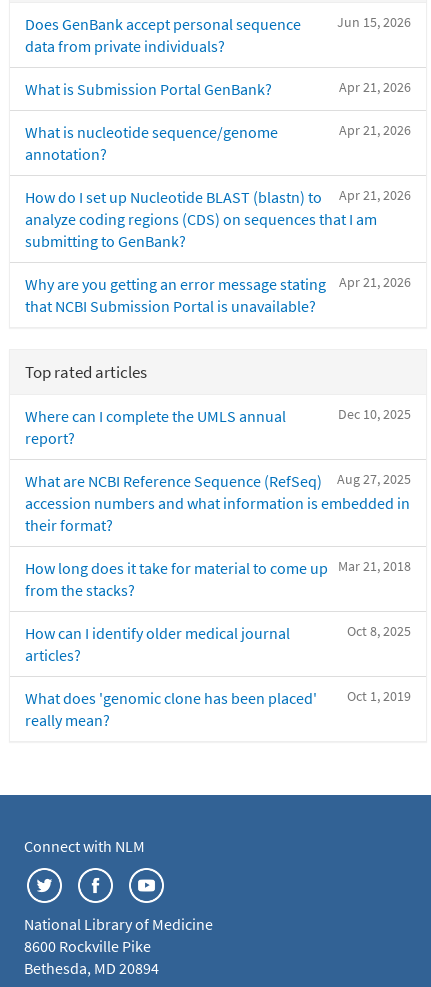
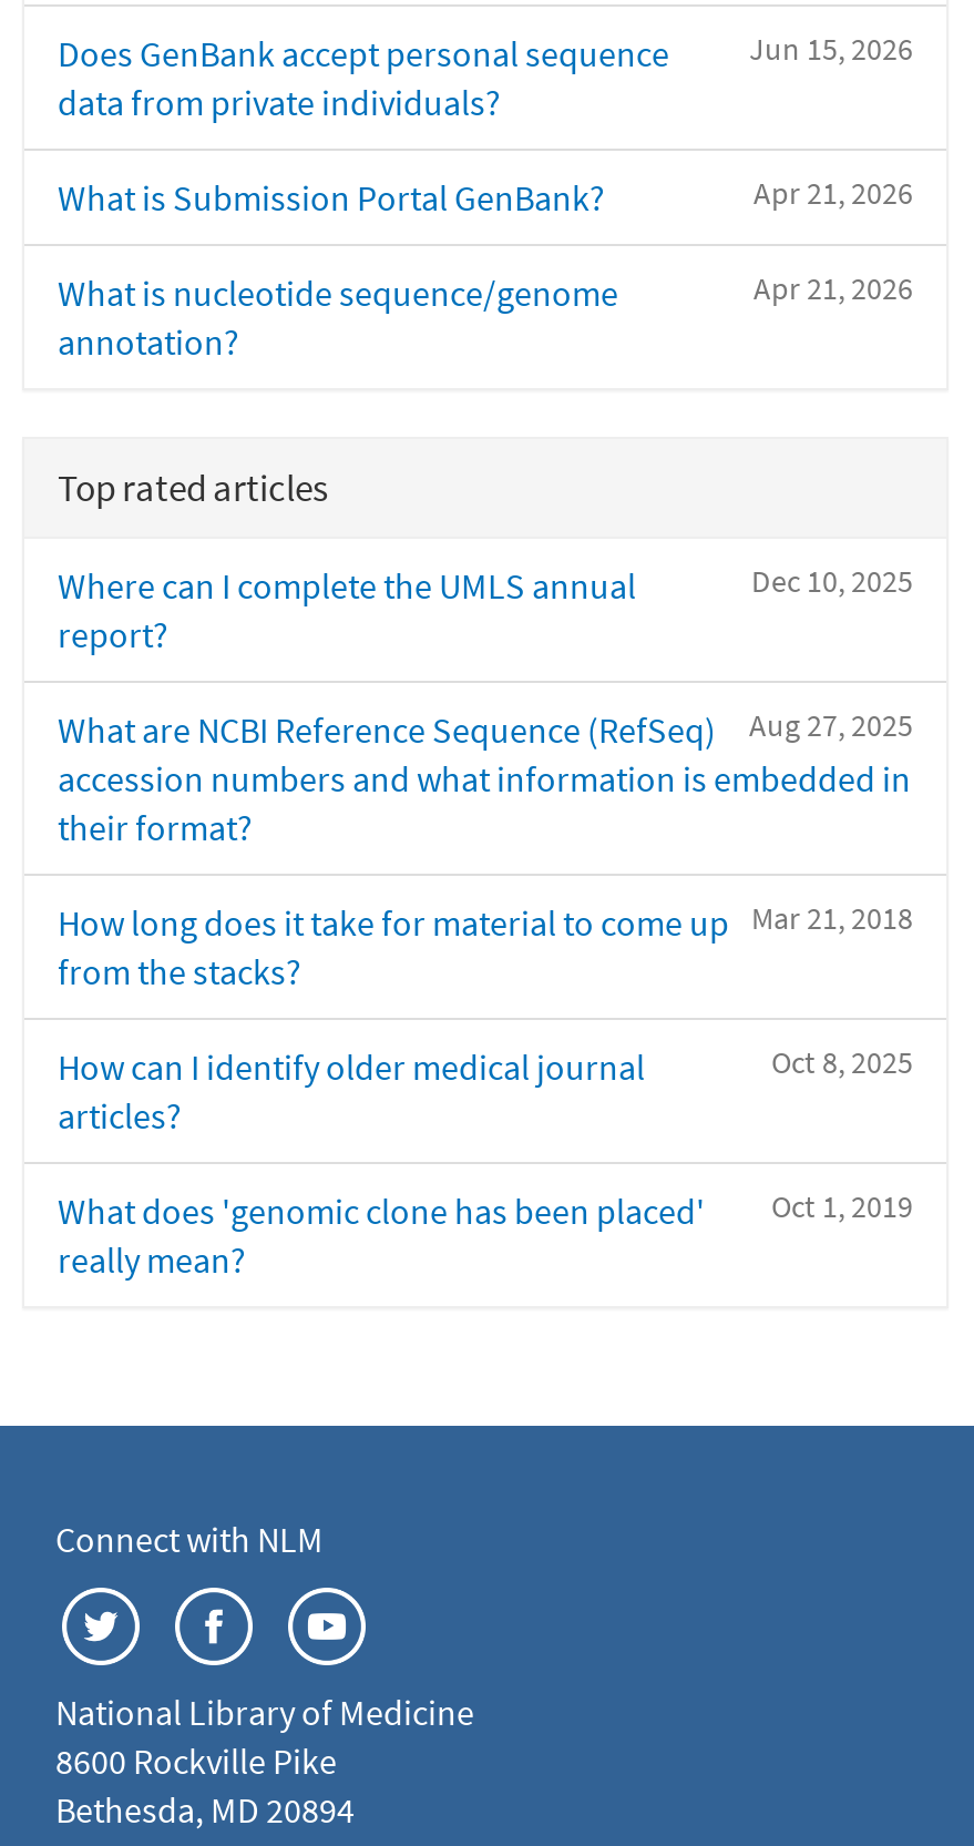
[25,186,411,316] Apr 21, 2026 | How do I set up Nucleotide BLAST (blastn) to | analyze coding regions (CDS) on sequences that I am | submitting to GenBank? | Apr 21, 2026 | Why are you getting an error message stating | that NCBI Submission Portal is unavailable? -> none

